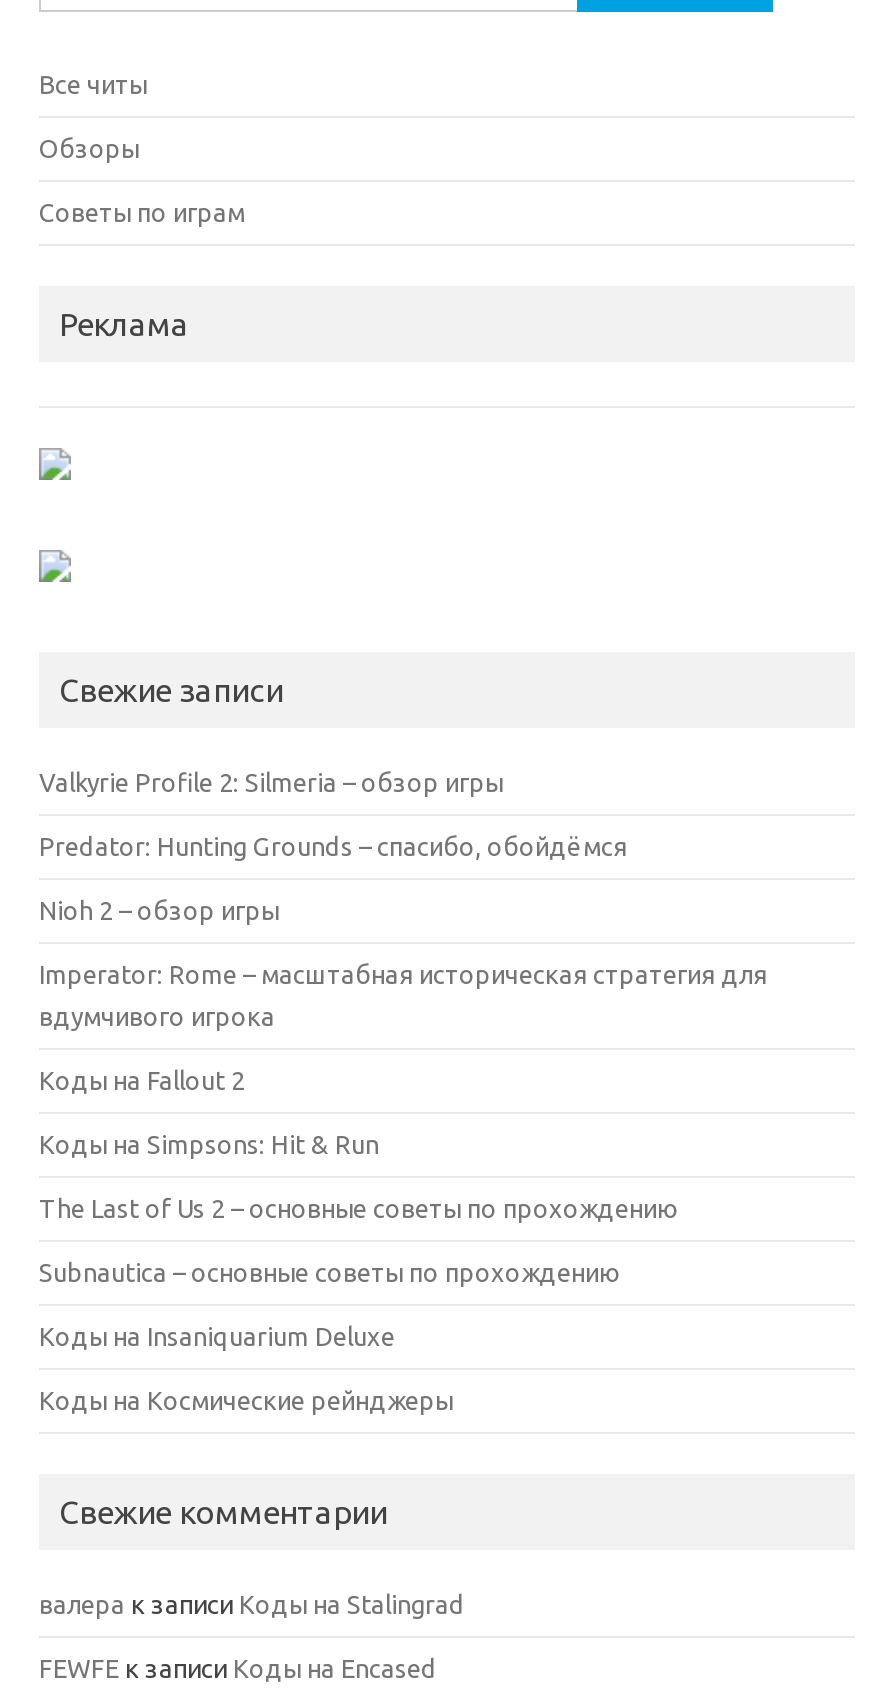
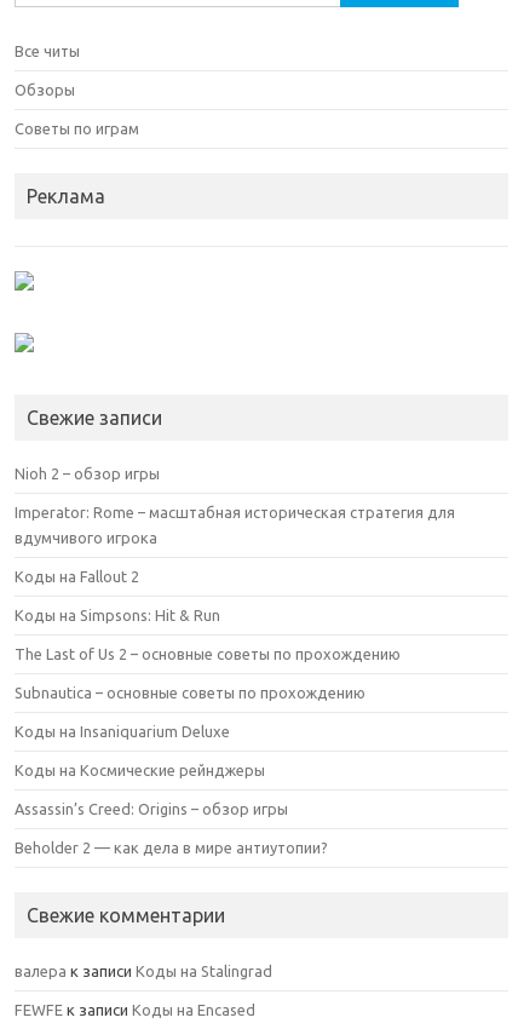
[39,768,627,860] Valkyrie Profile 2: Silmeria – обзор игры | Predator: Hunting Grounds – спасибо, обойдёмся -> none
moved [39,896,767,1414] -> [15,465,455,778]: Nioh 2 – обзор игры | Imperator: Rome – масштабная историческая стратегия для | вдумчивого игрока | ... | Коды на Insaniquarium Deluxe | Коды на Космические рейнджеры
none -> [15,800,328,856] Assassin’s Creed: Origins – обзор игры | Beholder 2 — как дела в мире антиутопии?

